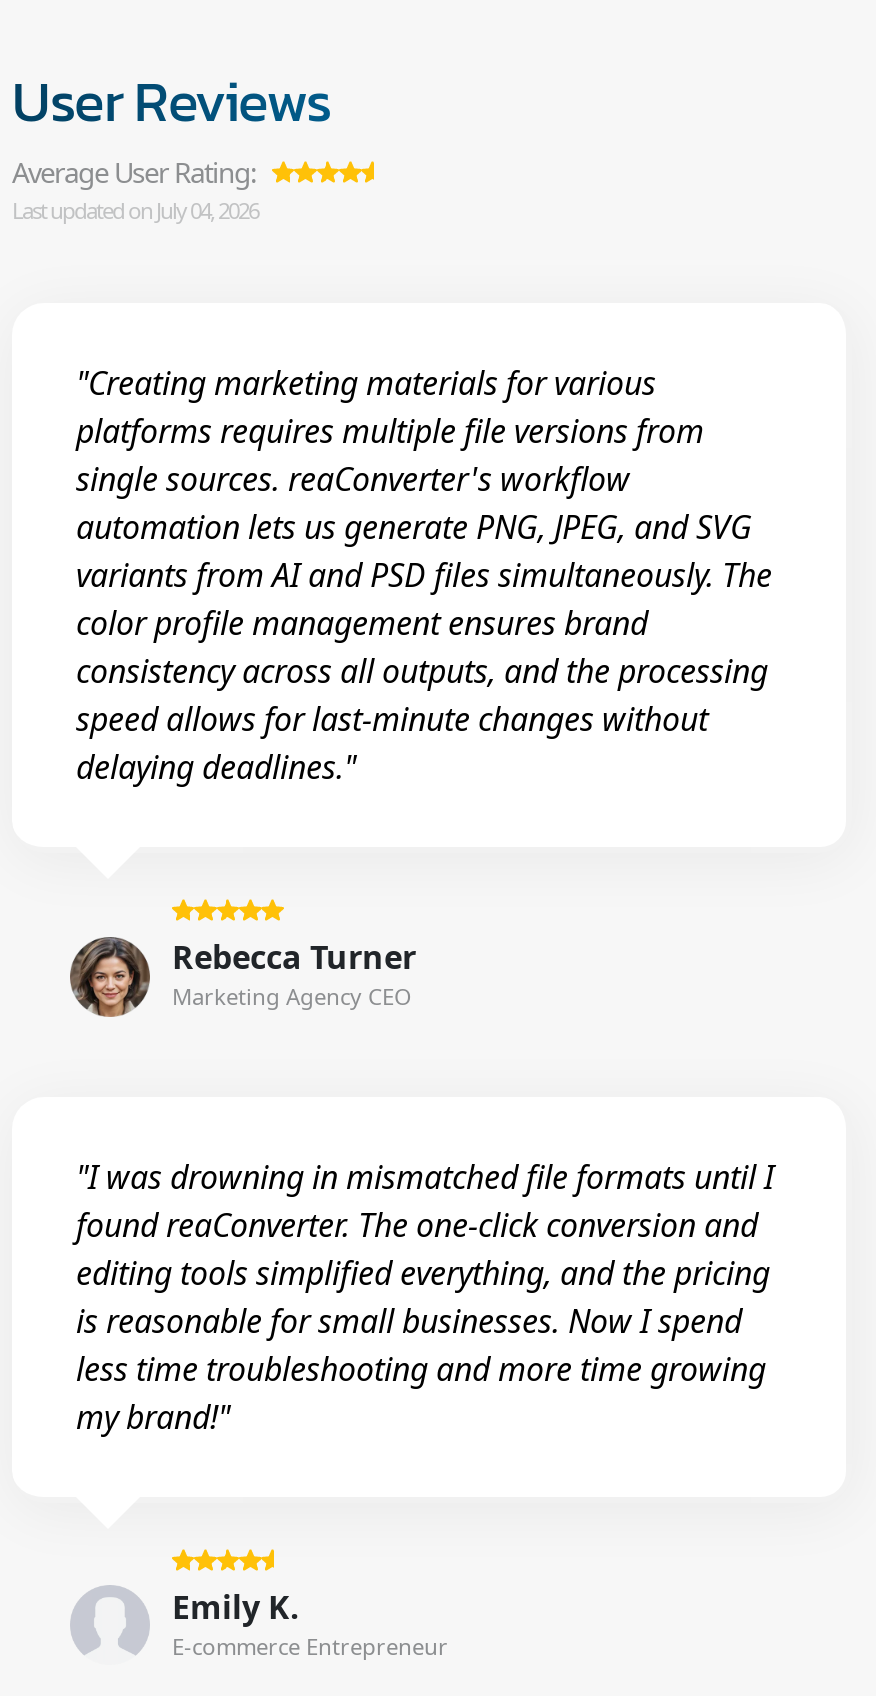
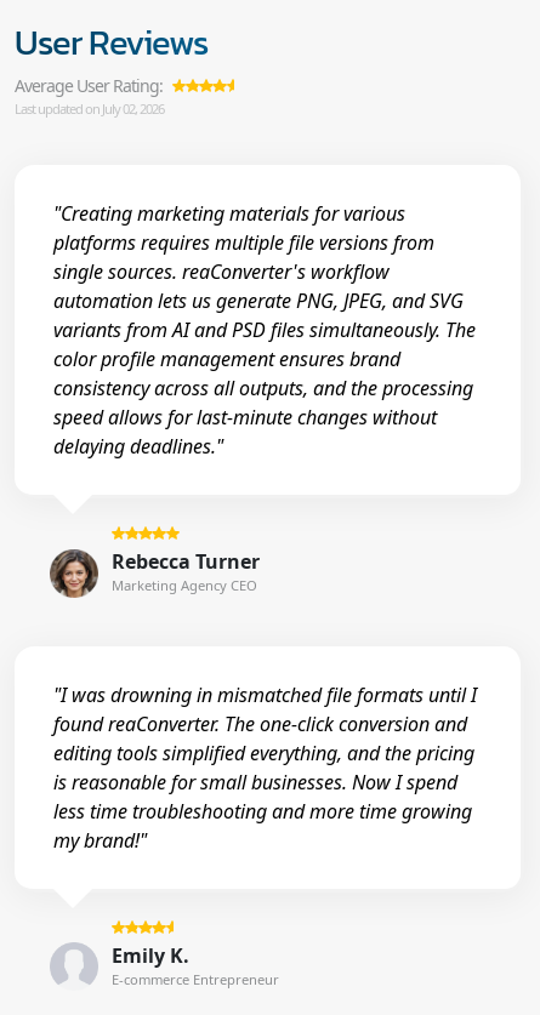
[12,195,258,225] Last updated on July 04, 2026 -> [15,99,164,117] Last updated on July 02, 2026

